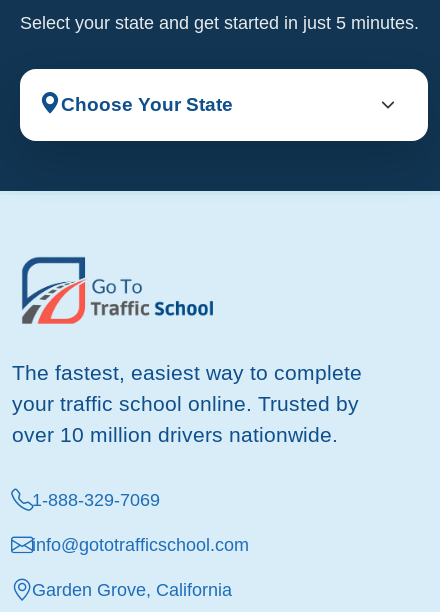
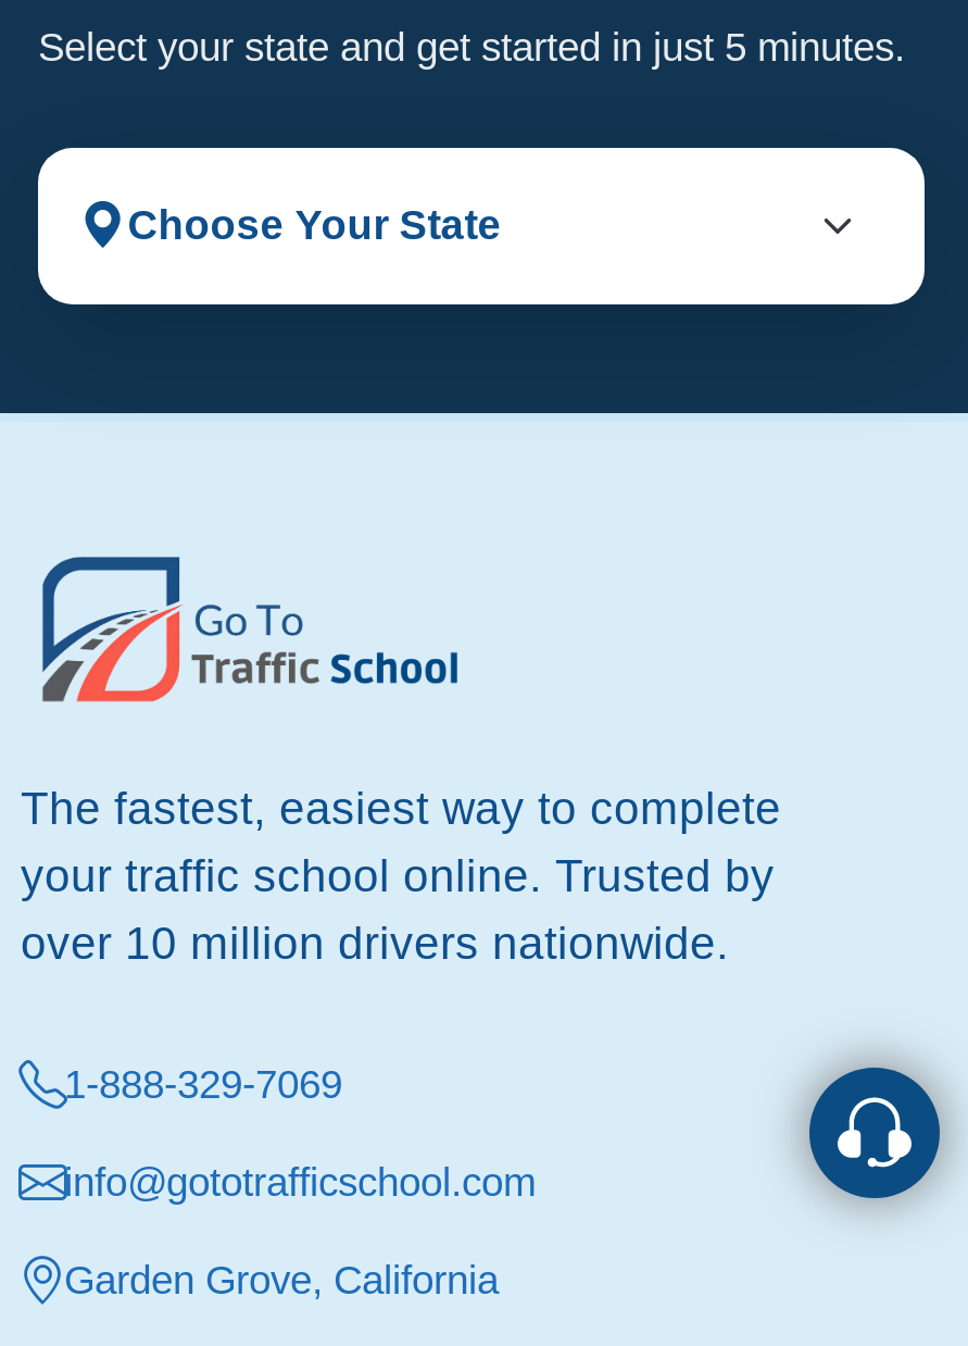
none -> [794,1052,955,1213] [image]

